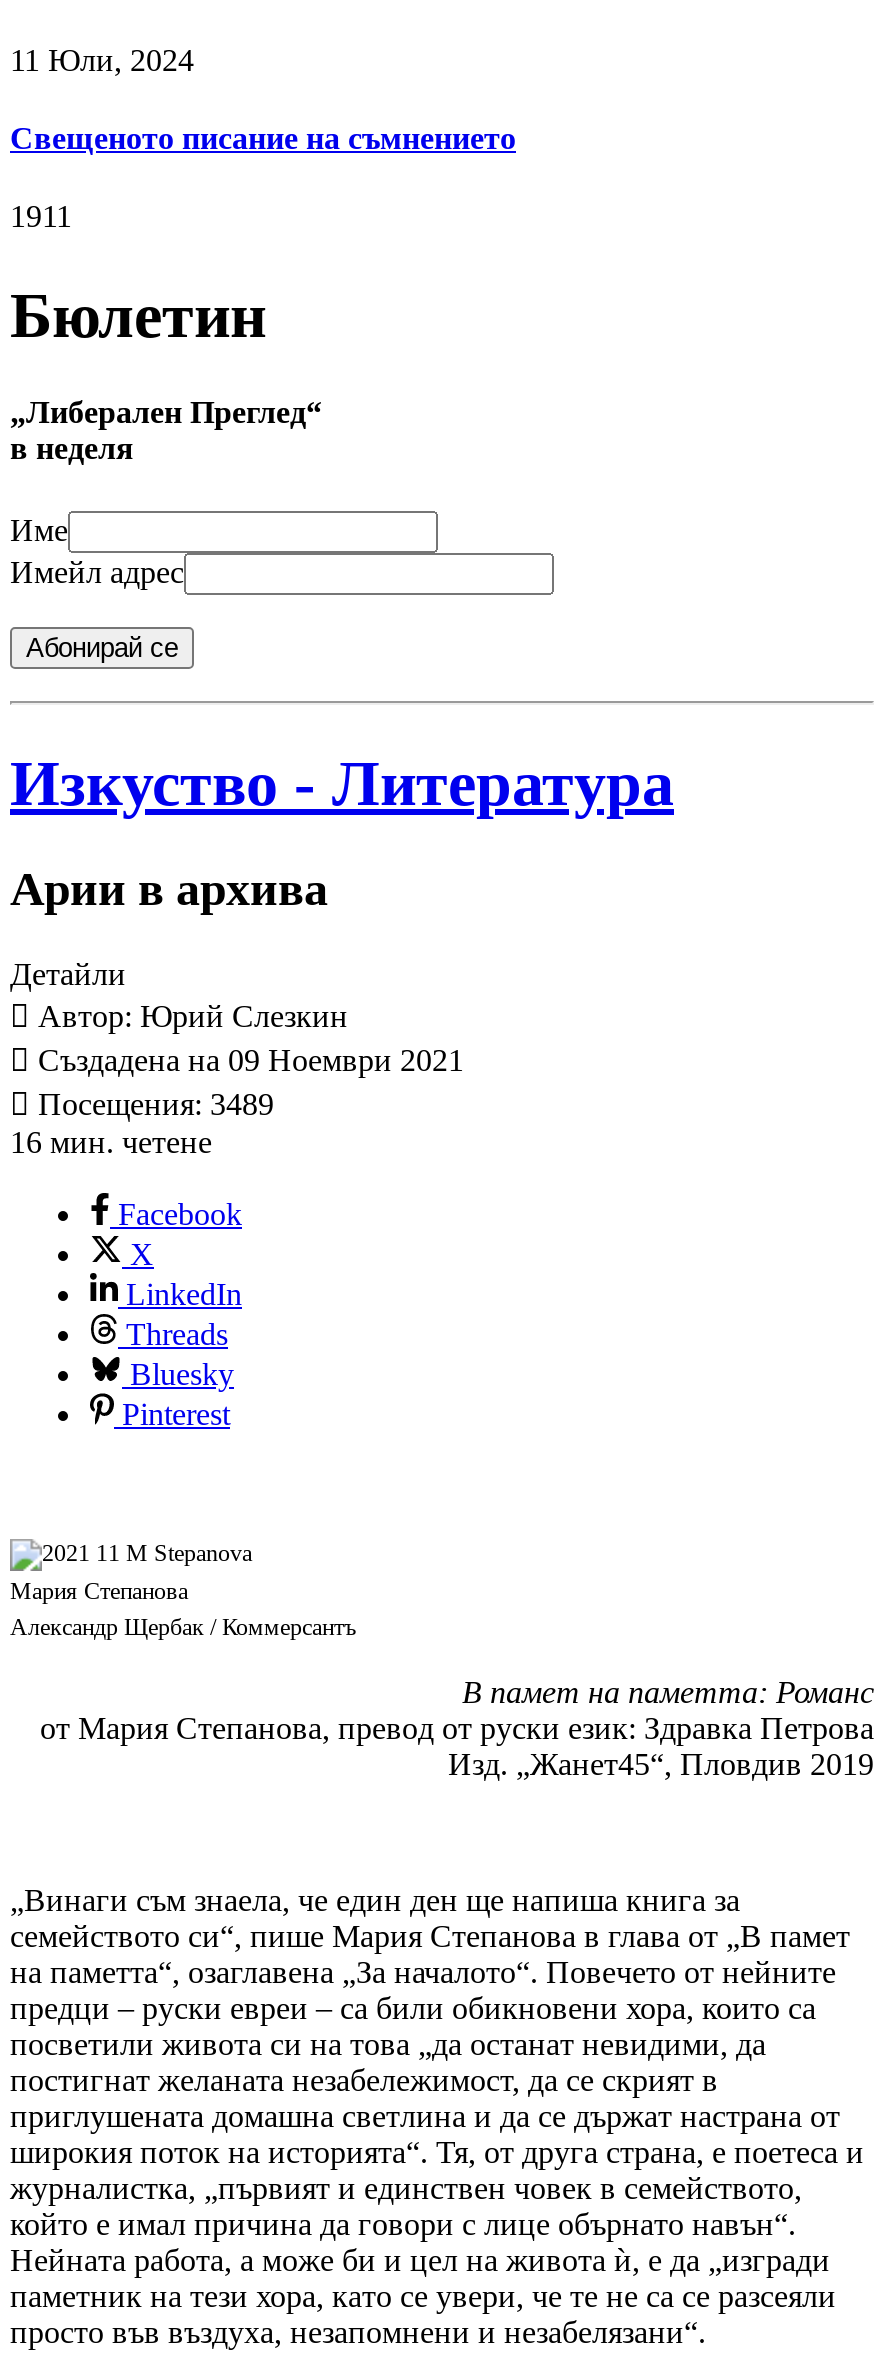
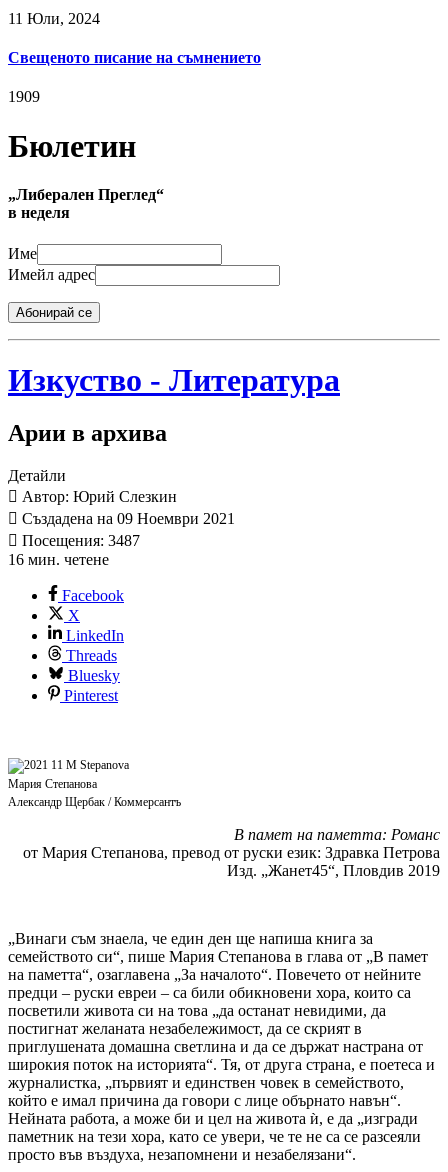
[10,200,72,234] 1911 -> [8,88,40,105] 1909
[30,1088,274,1122] Посещения: 3489 -> [18,532,140,549] Посещения: 3487

